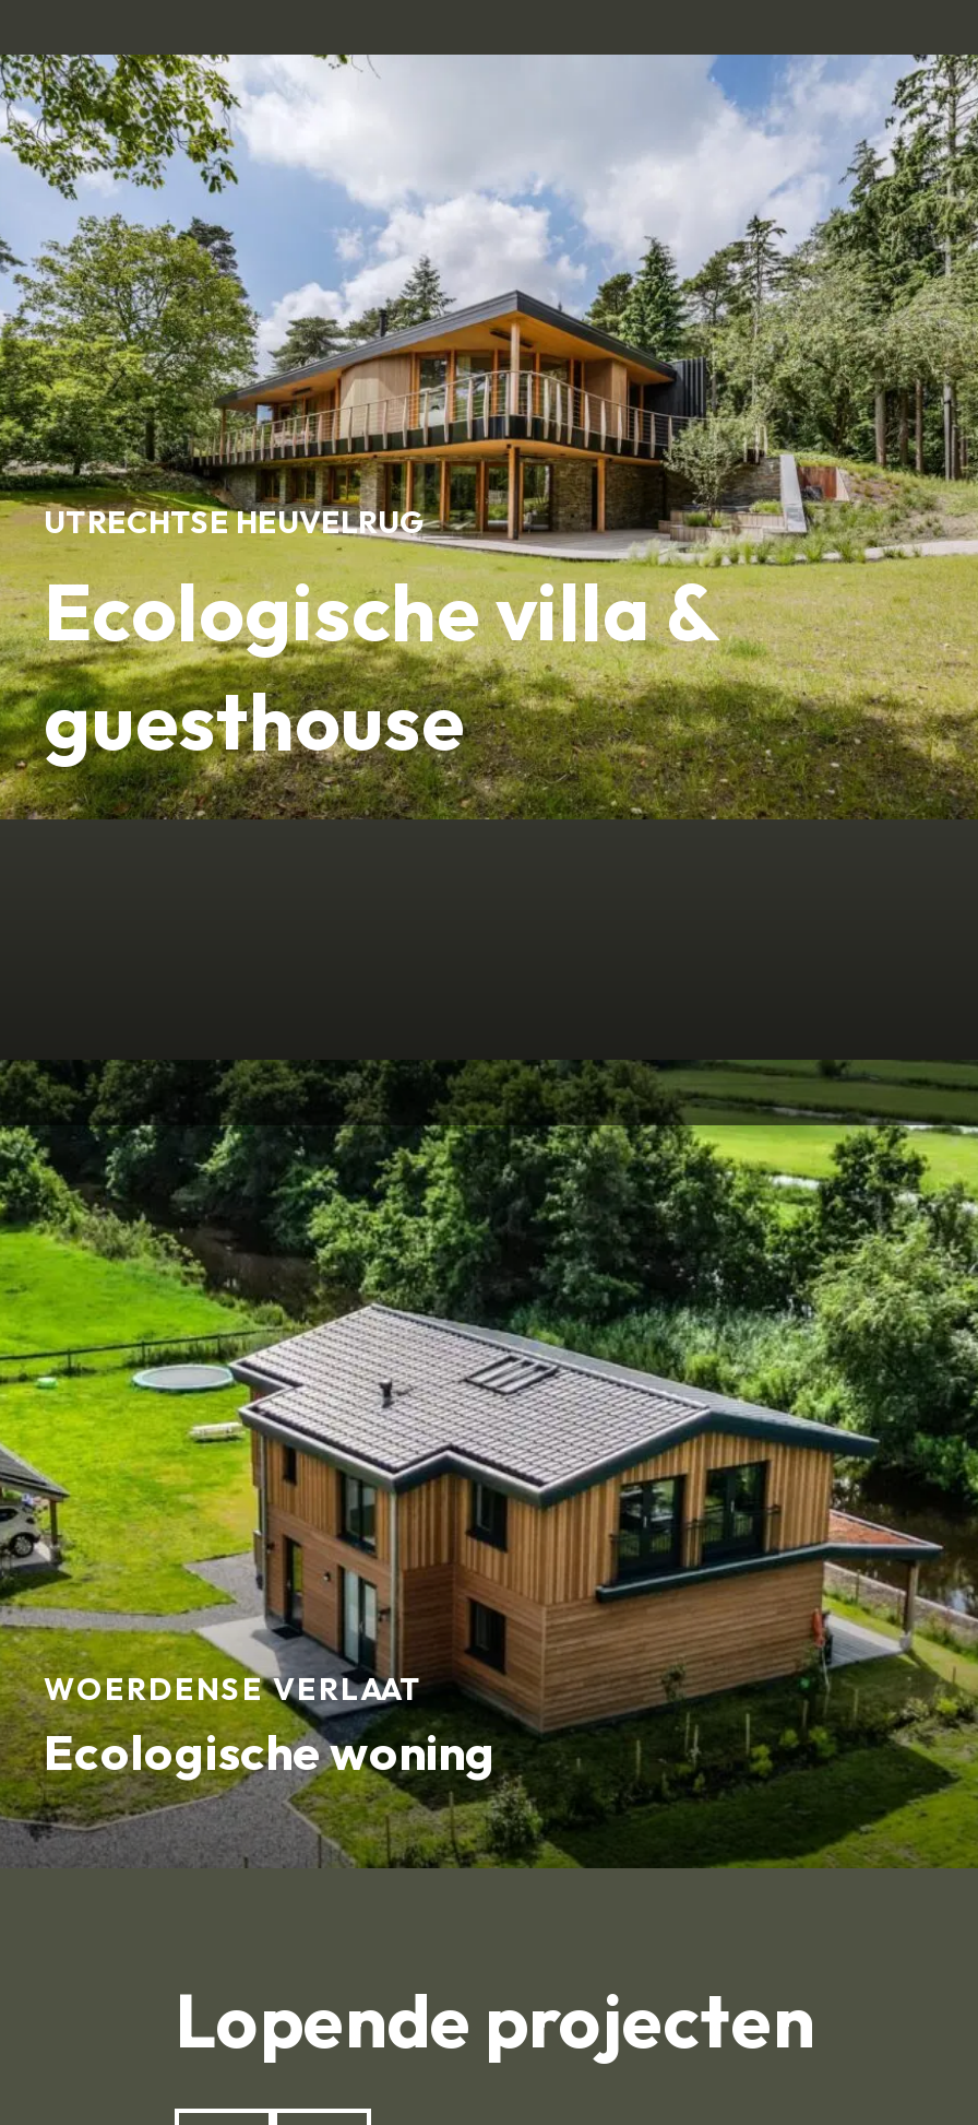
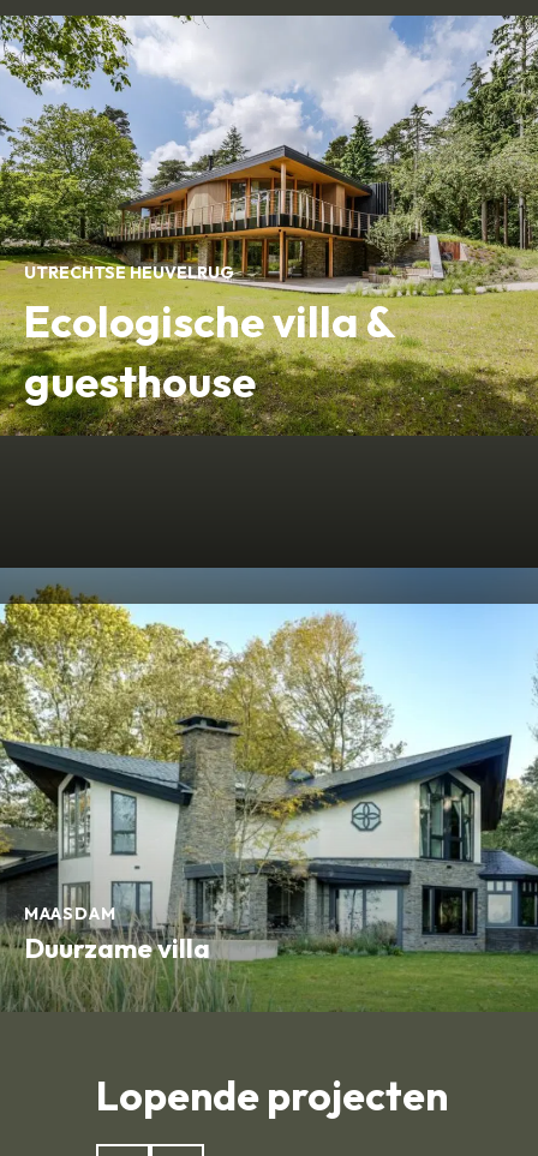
[7,1060,971,1868] [image] | WOERDENSE VERLAAT | Ecologische woning -> [4,567,534,1012] [image] | MAASDAM | Duurzame villa

